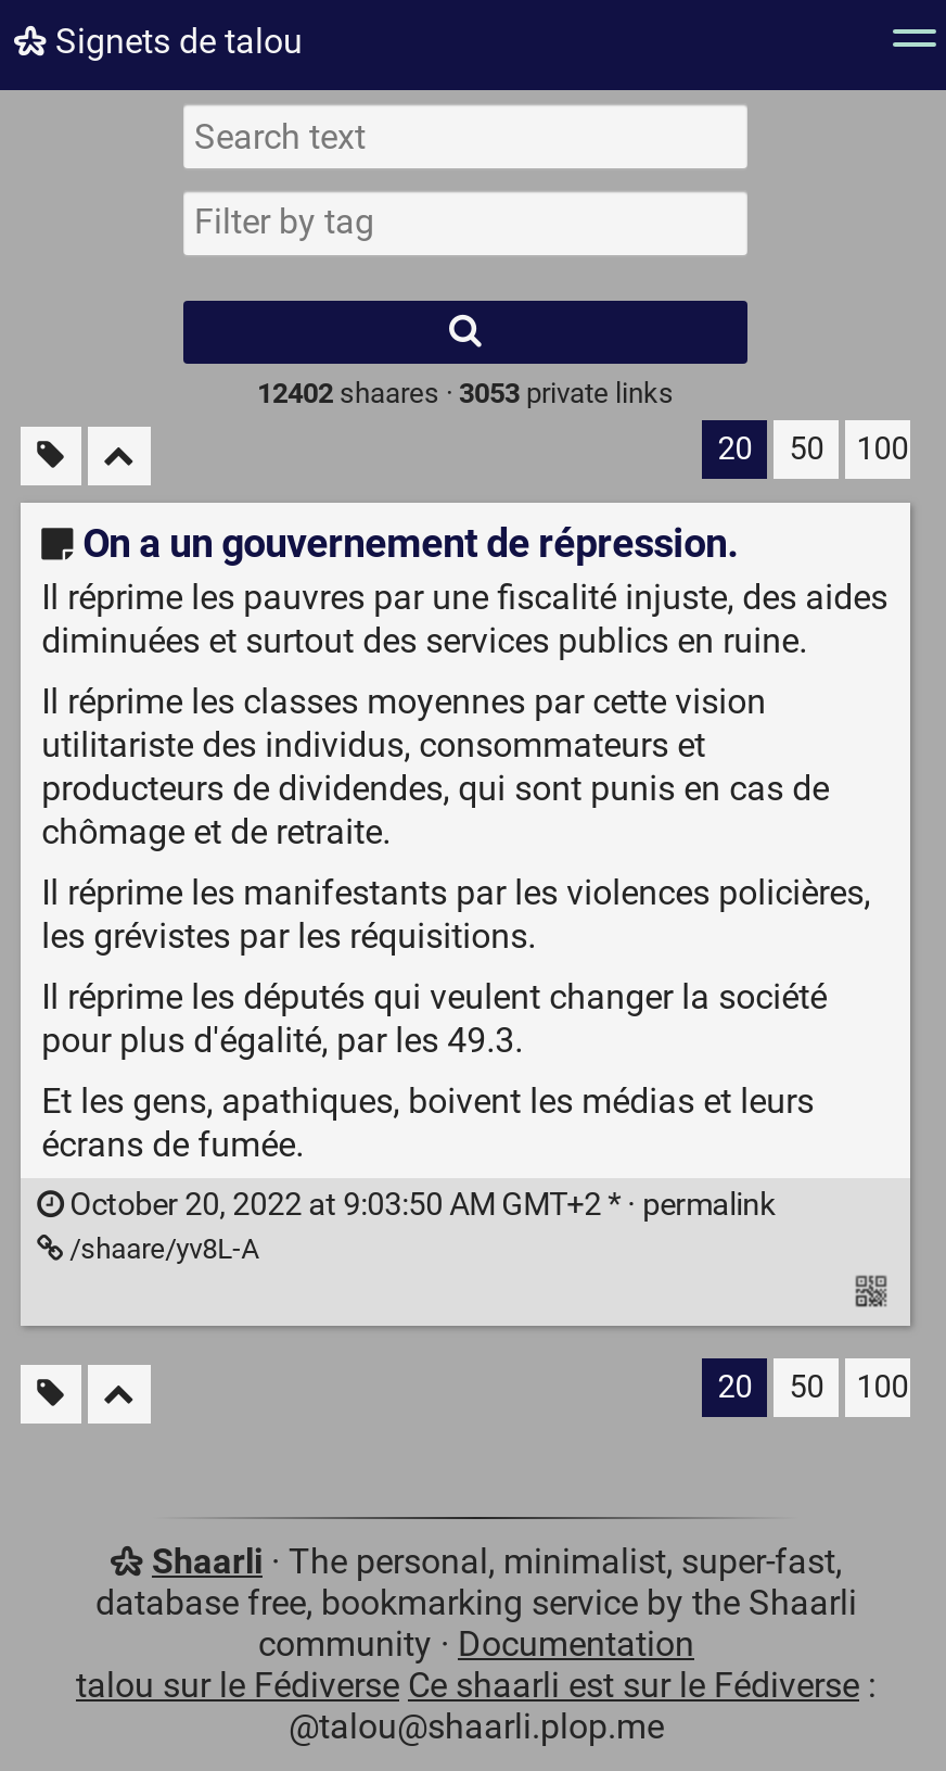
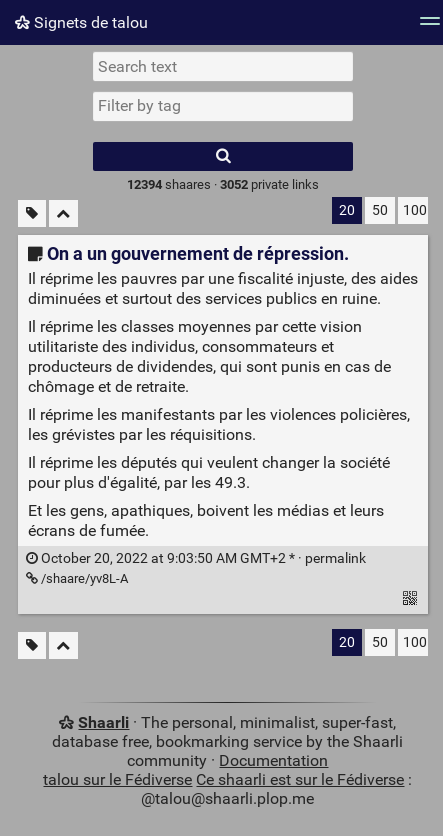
[257,376,674,409] 12402 shaares · 3053 private links -> [127,177,319,192] 12394 shaares · 3052 private links

